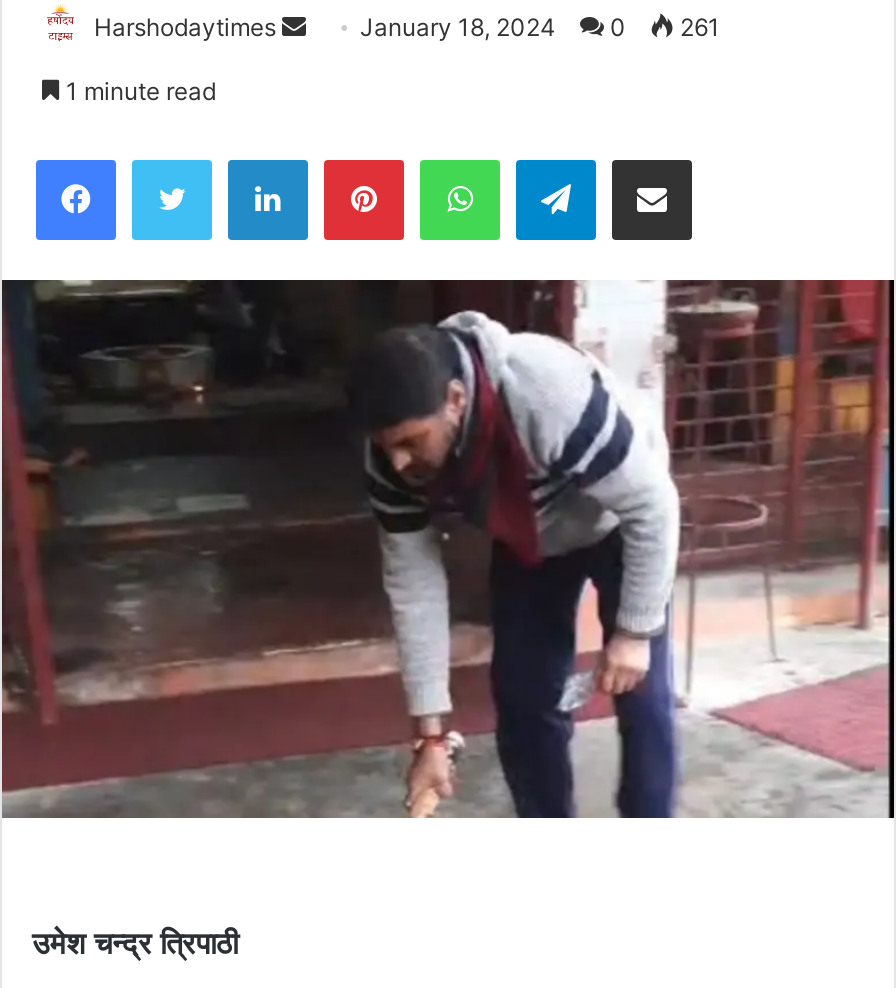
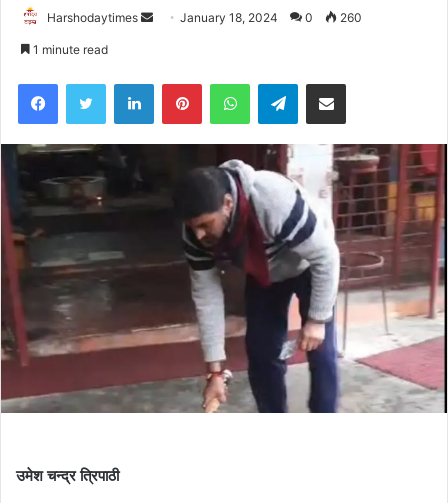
[674,12,720,42] 261 -> [337,10,362,25] 260

